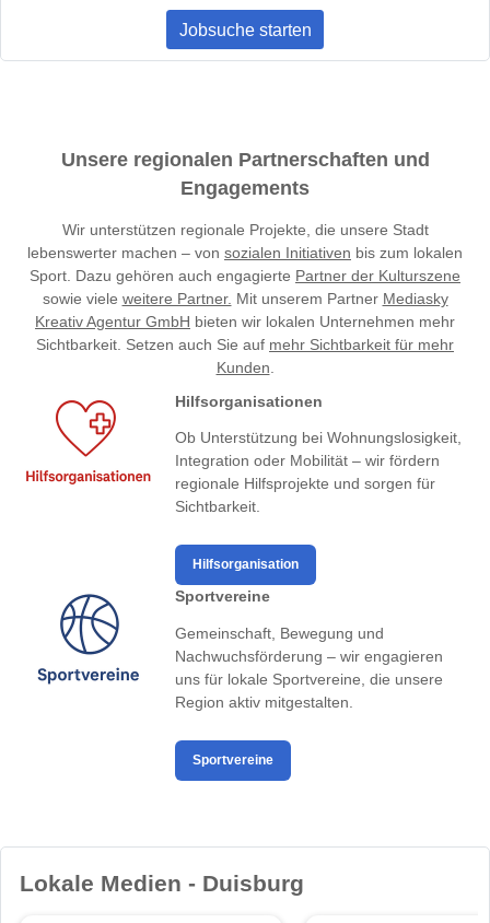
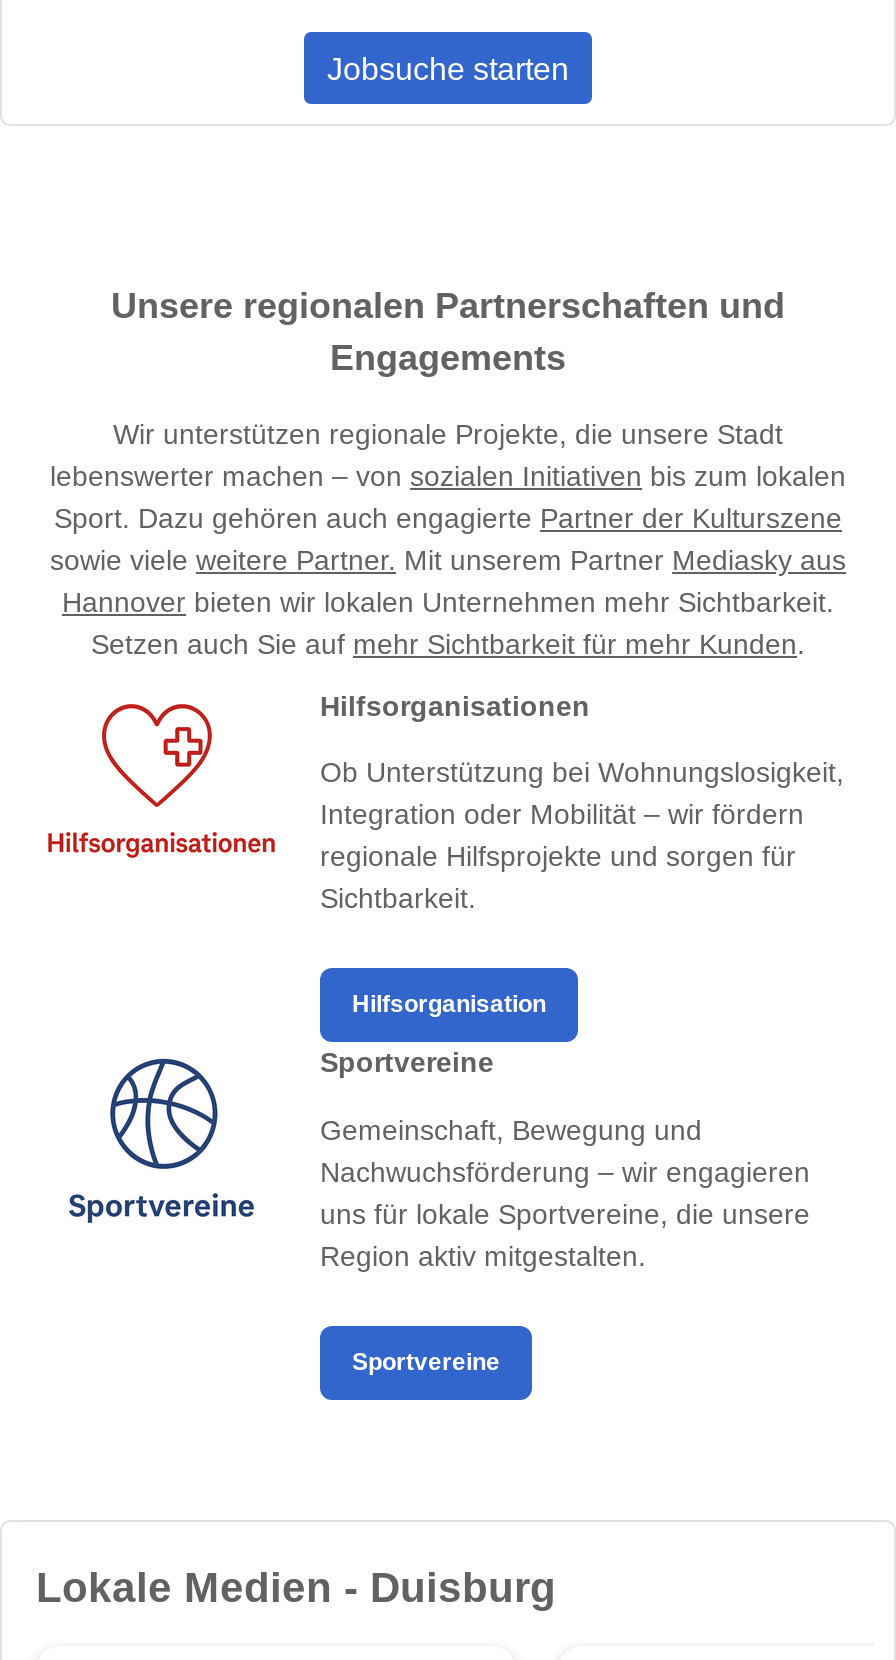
[35,289,455,376] sowie viele weitere Partner. Mit unserem Partner Mediasky | Kreativ Agentur GmbH bieten wir lokalen Unternehmen mehr | Sichtbarkeit. Setzen auch Sie auf mehr Sichtbarkeit für mehr | Kunden. -> [50,543,846,659] sowie viele weitere Partner. Mit unserem Partner Mediasky aus | Hannover bieten wir lokalen Unternehmen mehr Sichtbarkeit. | Setzen auch Sie auf mehr Sichtbarkeit für mehr Kunden.

